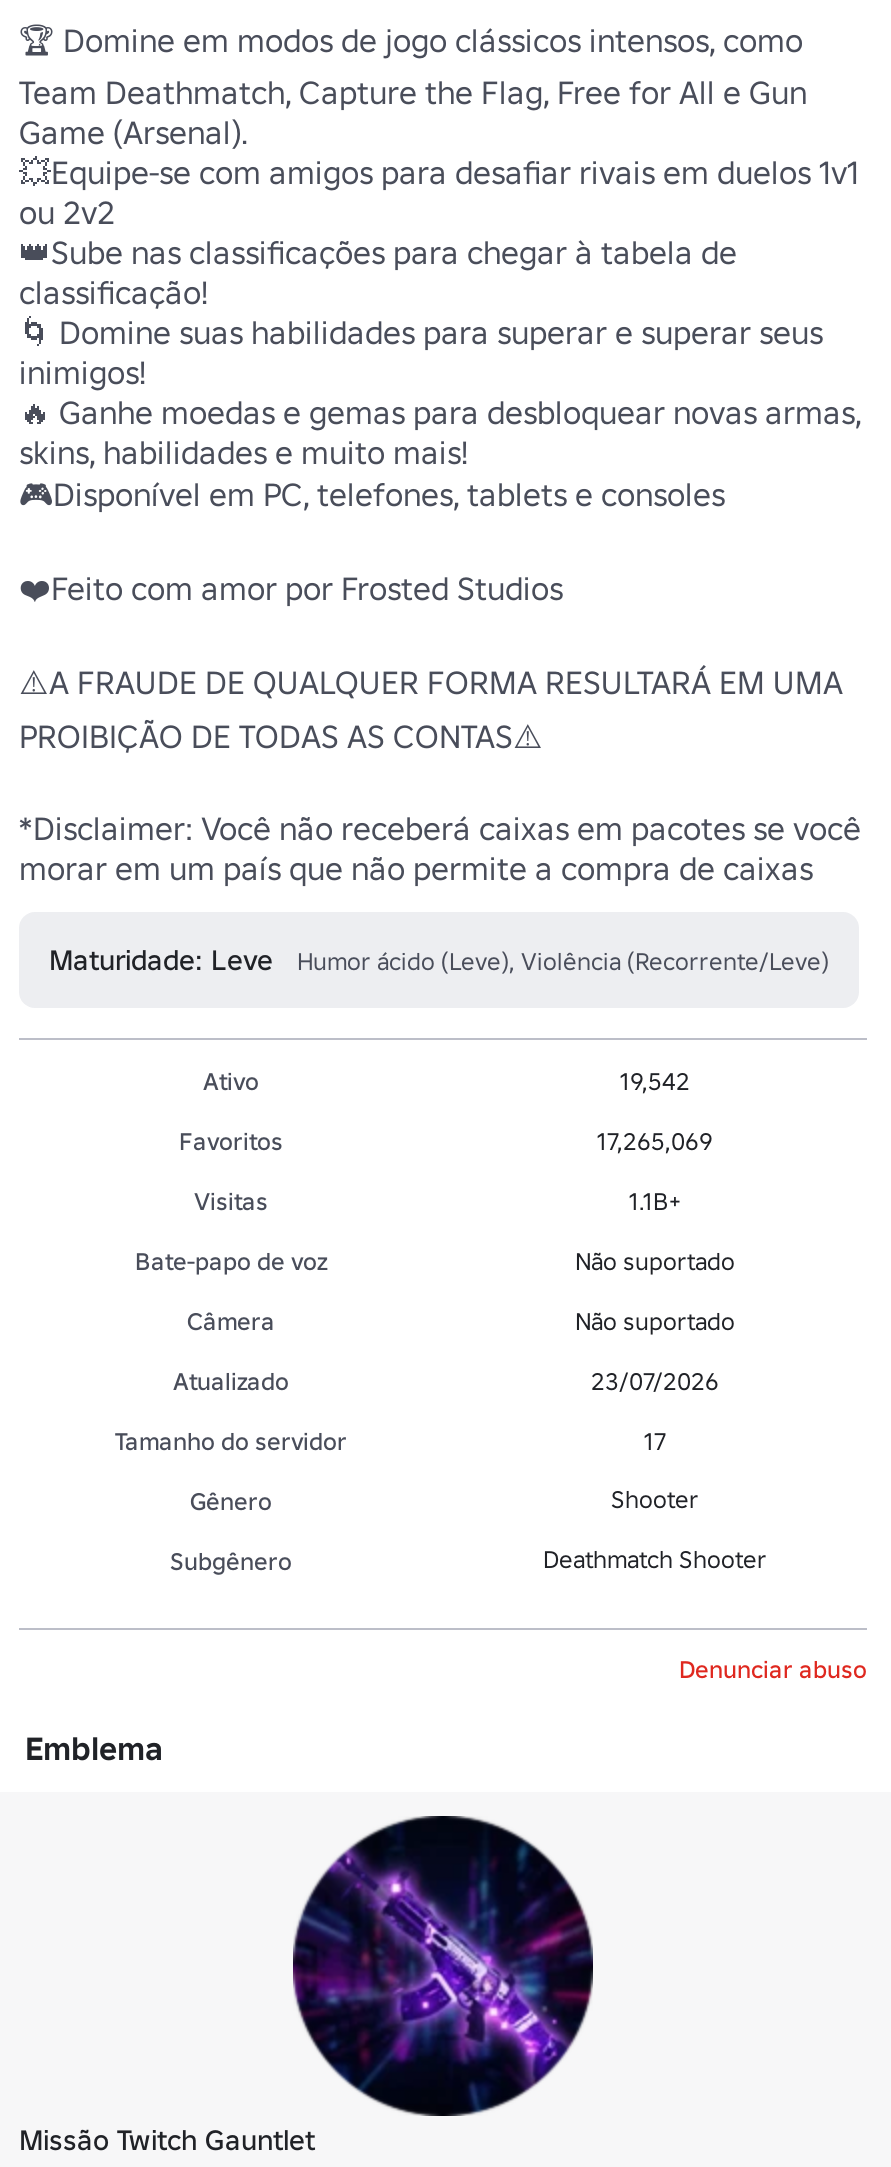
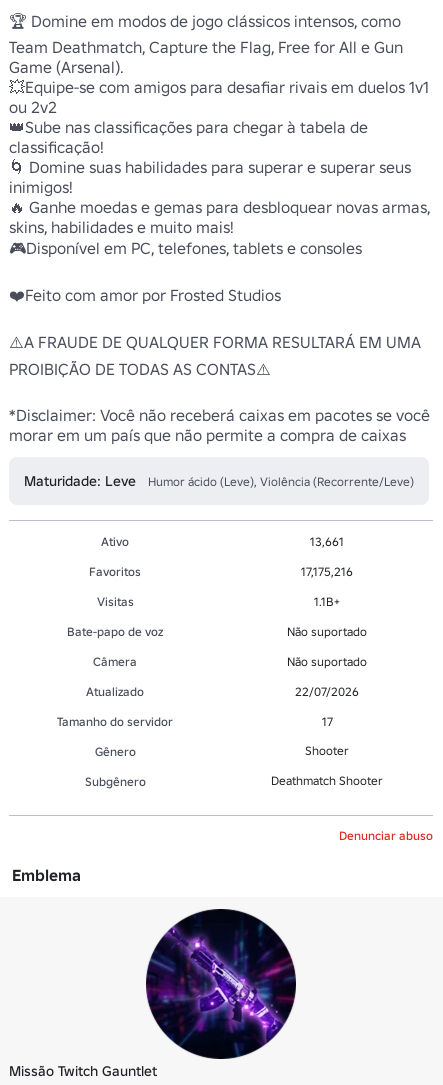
[620,1065,690,1095] 19,542 -> [310,533,344,548] 13,661
[597,1125,713,1155] 17,265,069 -> [301,563,353,578] 17,175,216
[591,1365,719,1395] 23/07/2026 -> [295,683,359,698] 22/07/2026

